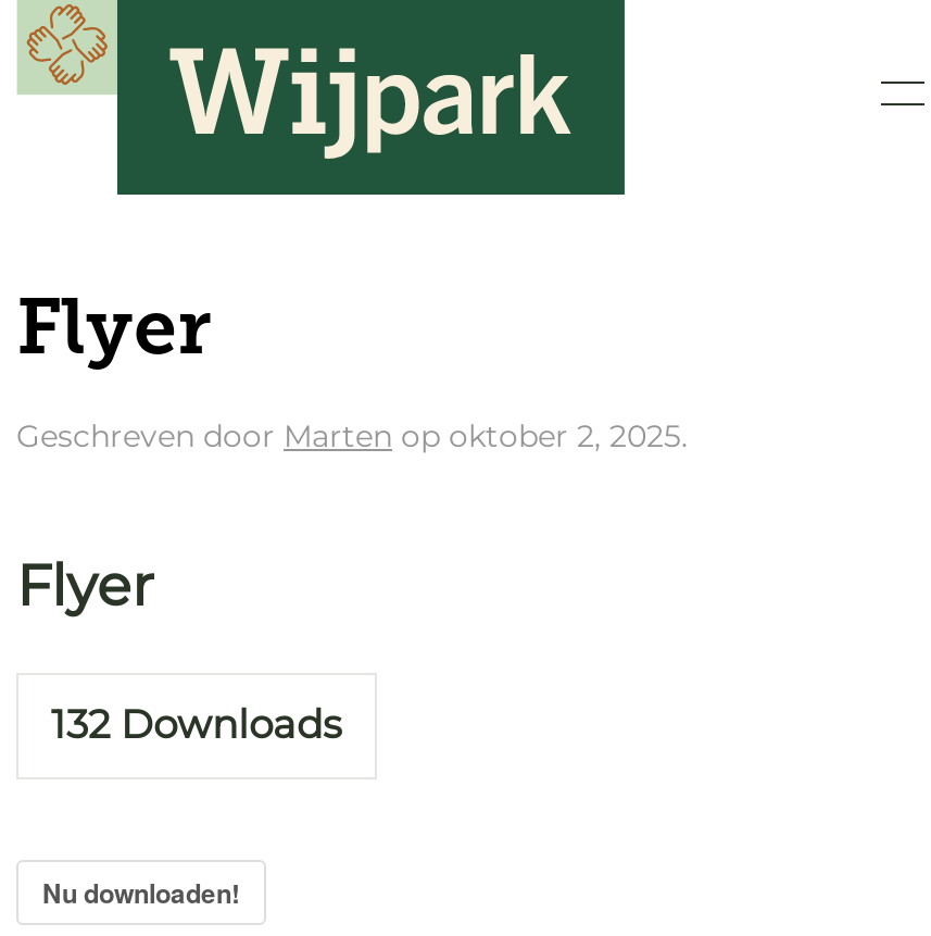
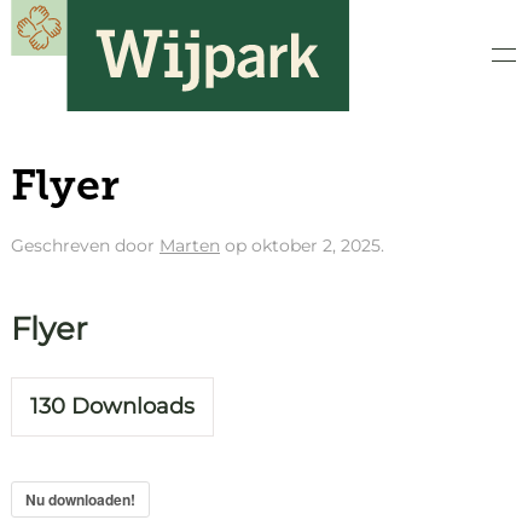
[51,701,342,749] 132 Downloads -> [30,393,195,420] 130 Downloads

